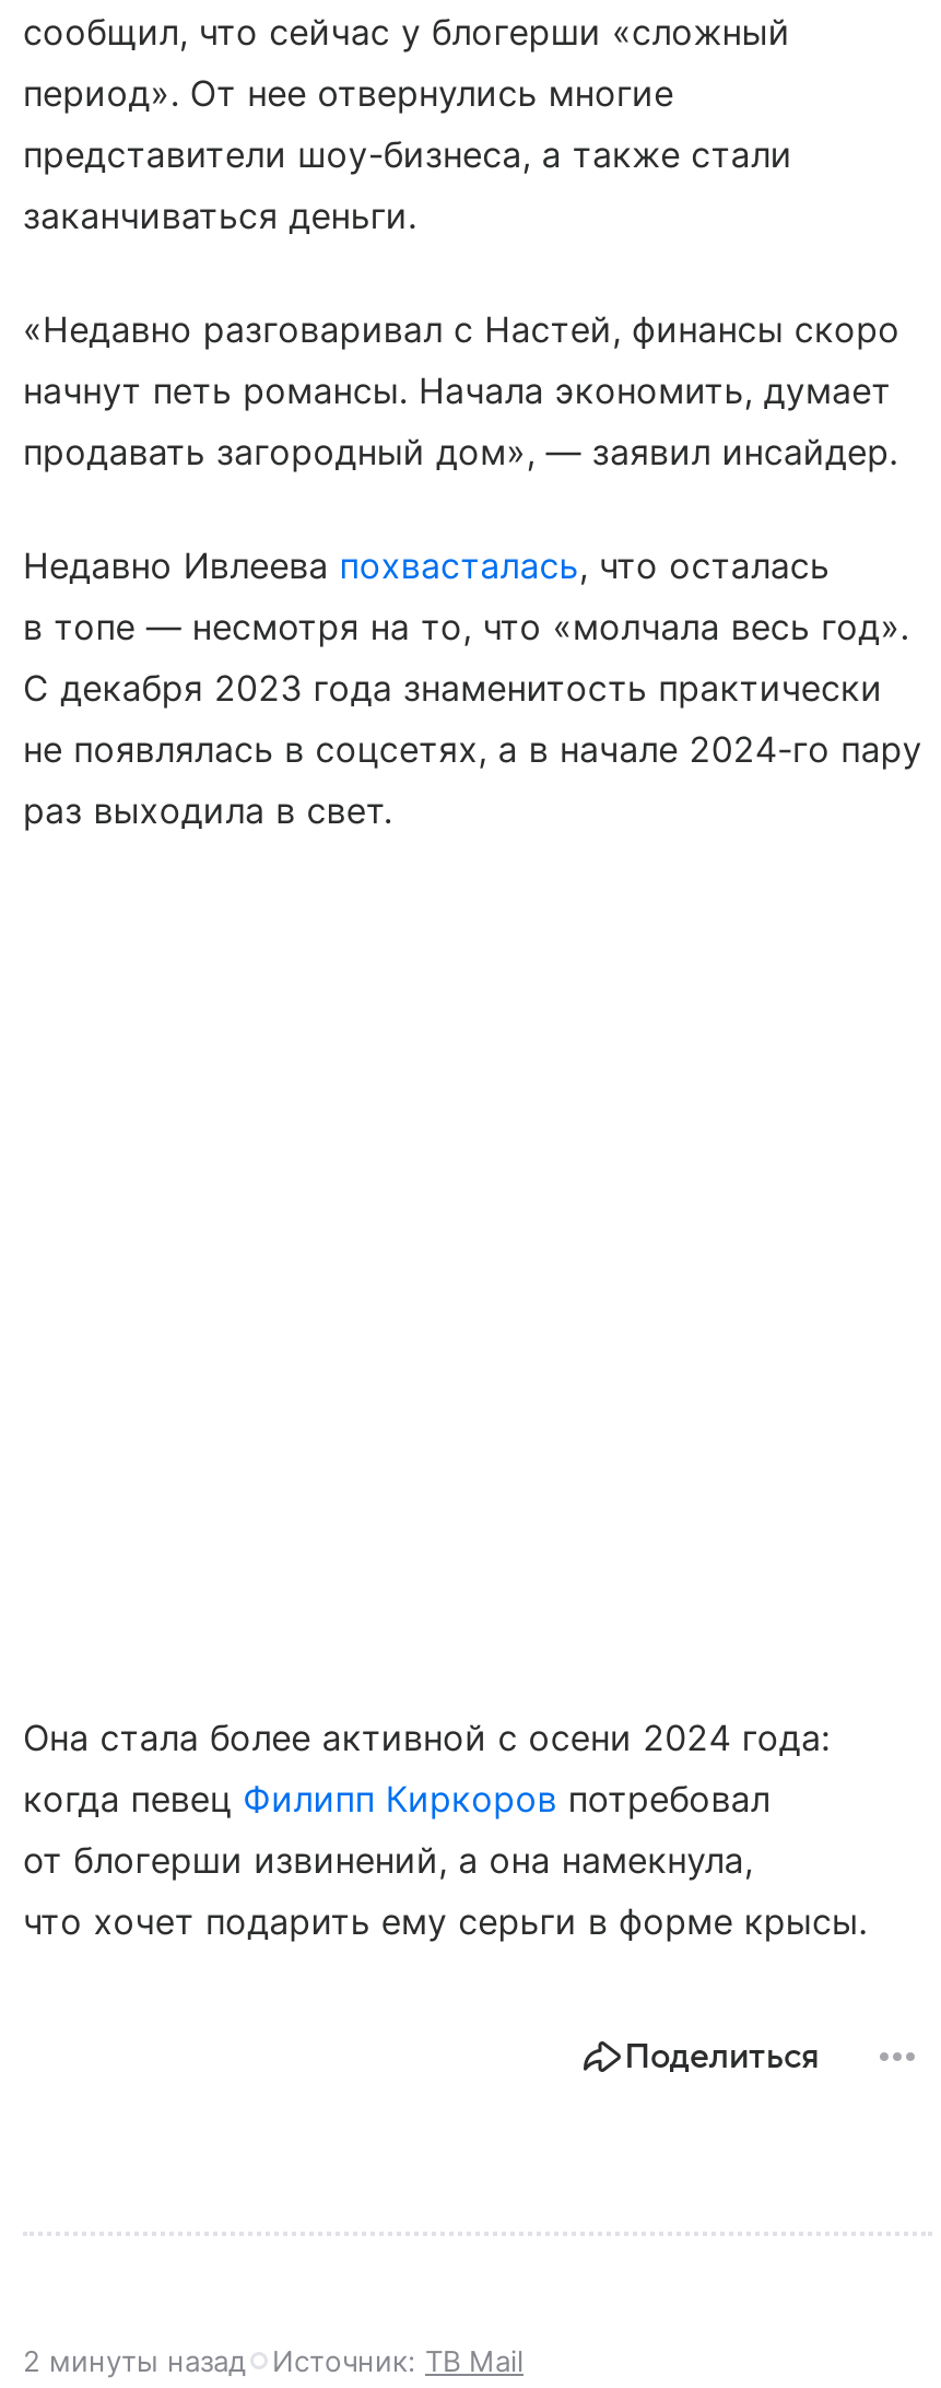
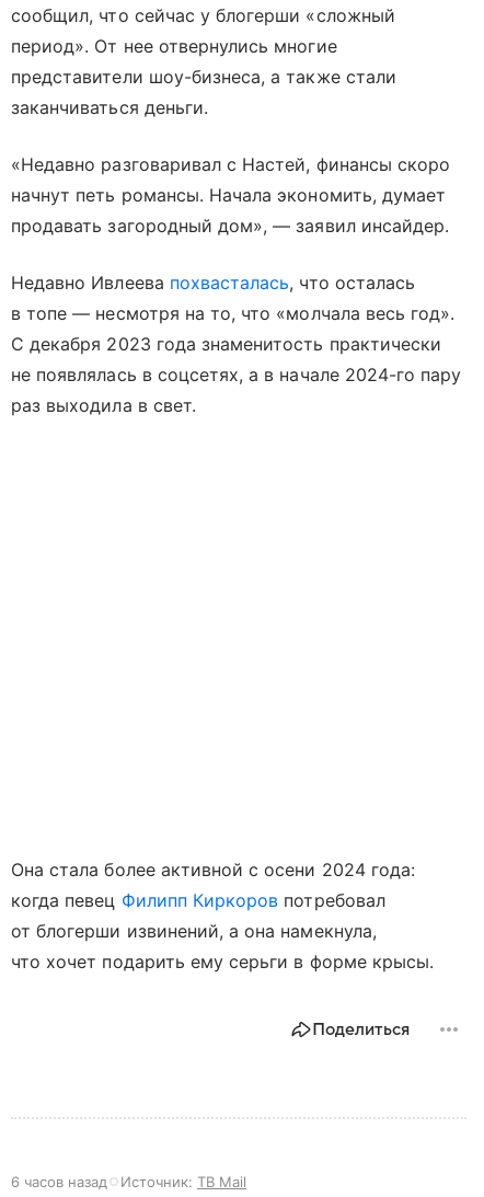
[23,2343,524,2378] 2 минуты назад Источник: ТВ Mail -> [11,1173,246,1191] 6 часов назад Источник: ТВ Mail

